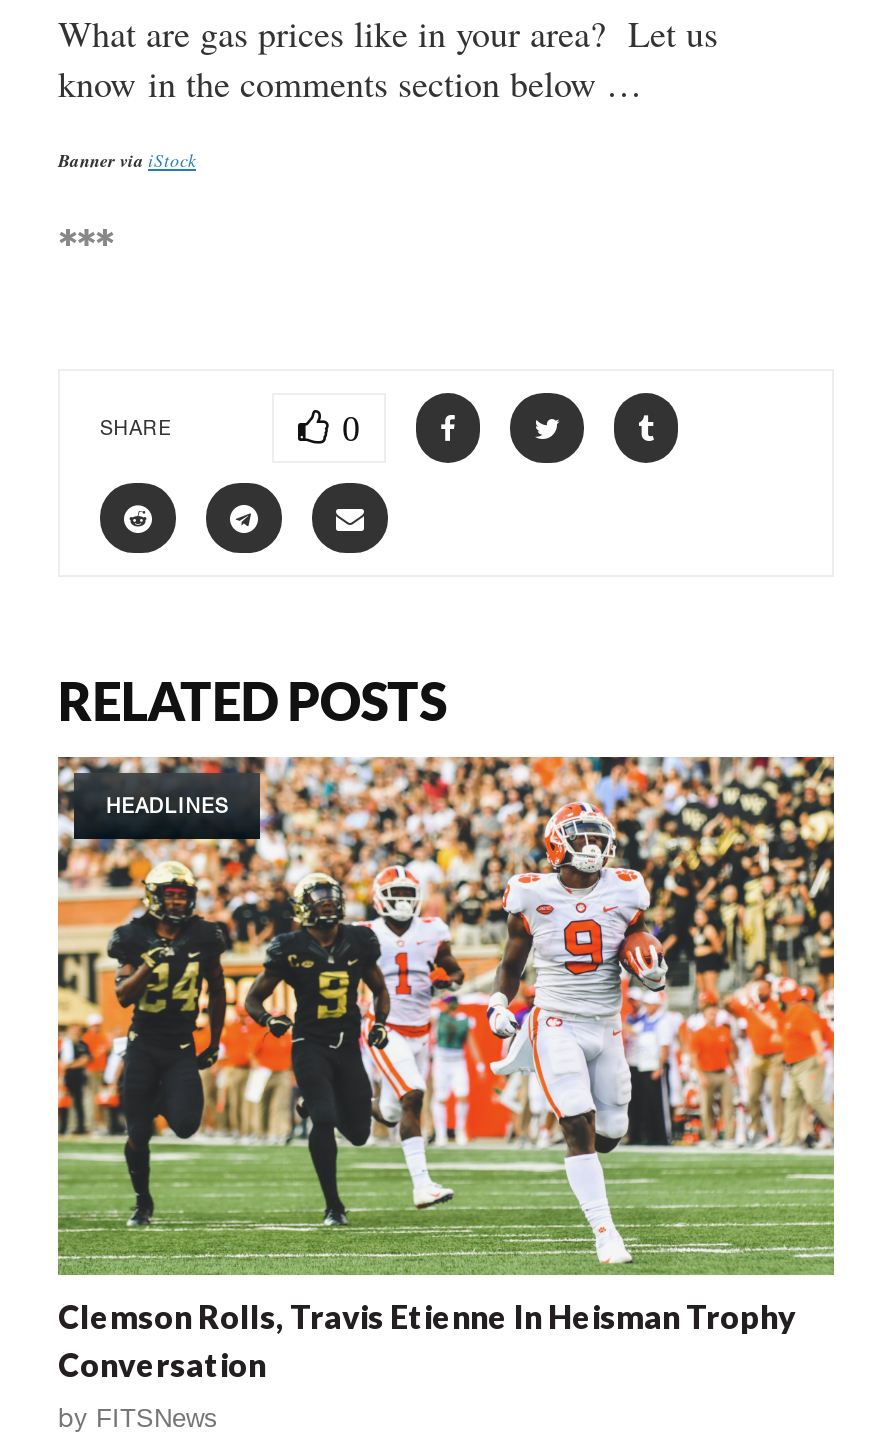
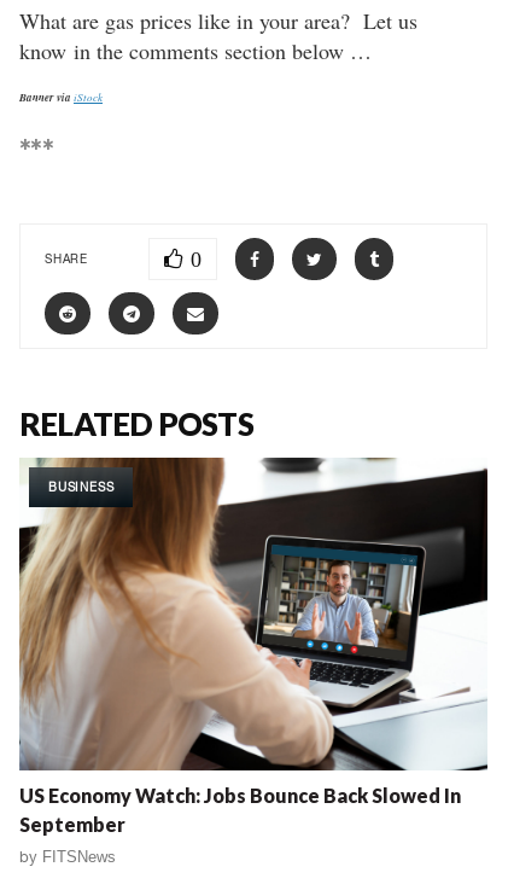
[56,755,836,1277] [image] | HEADLINES -> [18,456,489,772] [image] | BUSINESS
[58,1297,796,1383] Clemson Rolls, Travis Etienne In Heisman Trophy | Conversation -> [19,784,461,836] US Economy Watch: Jobs Bounce Back Slowed In | September

